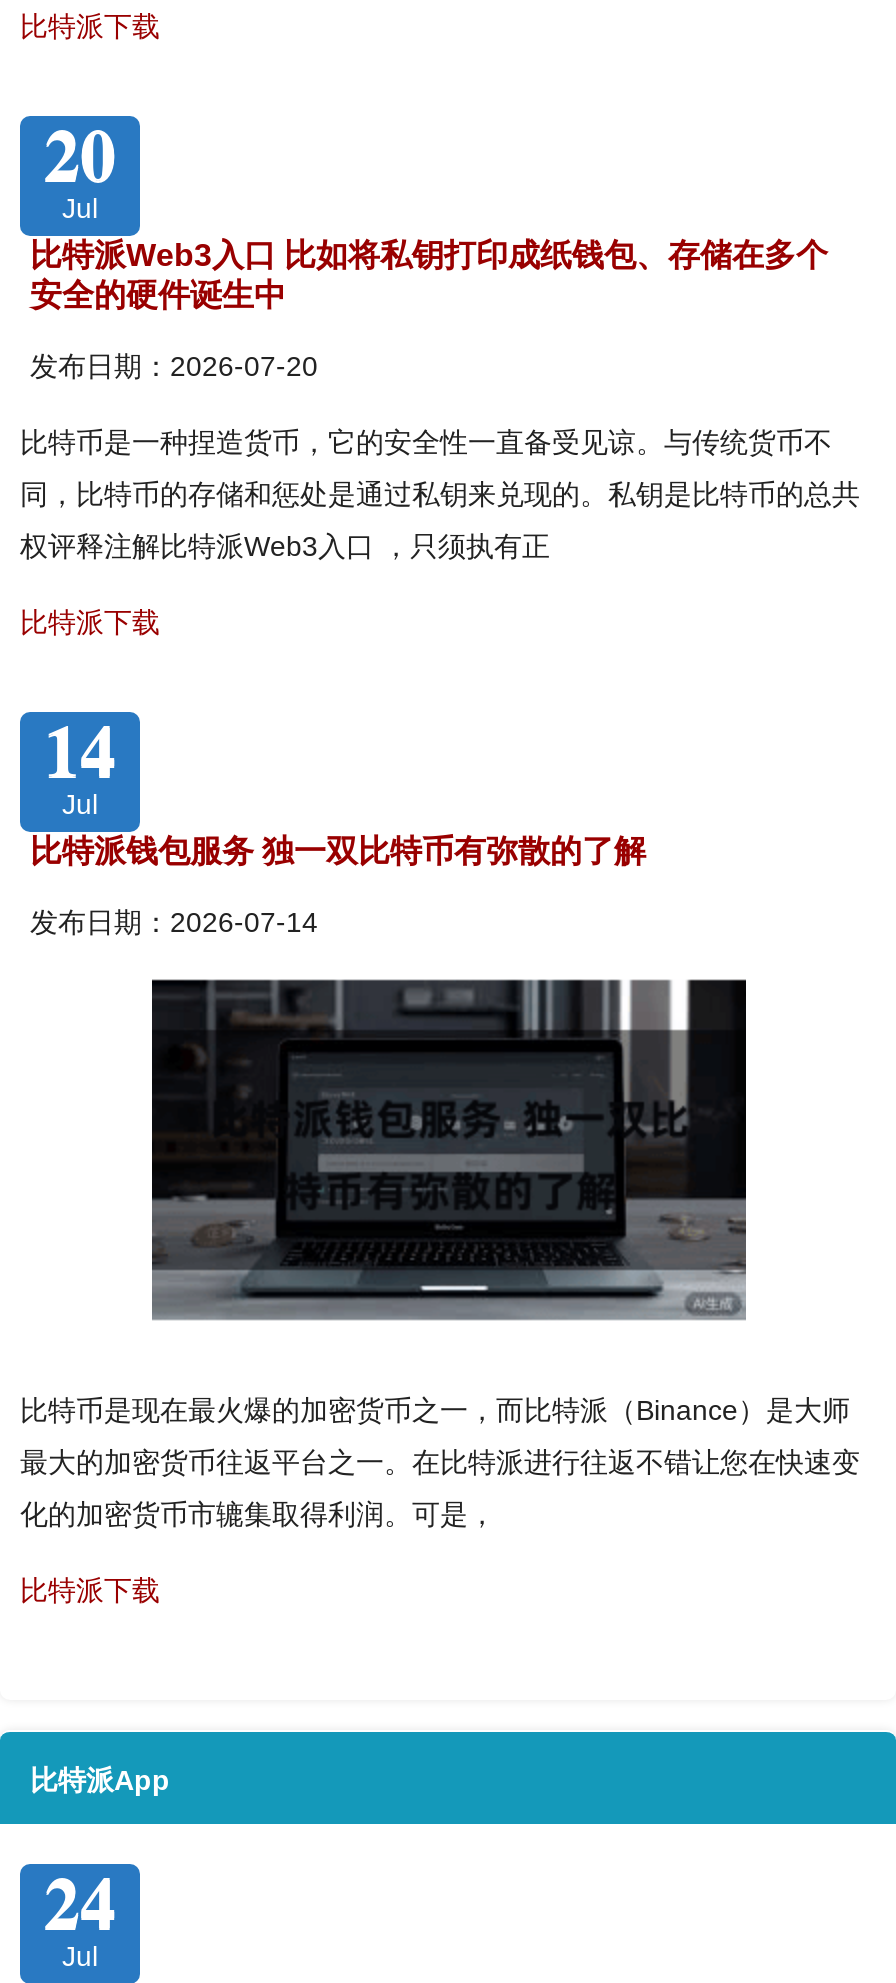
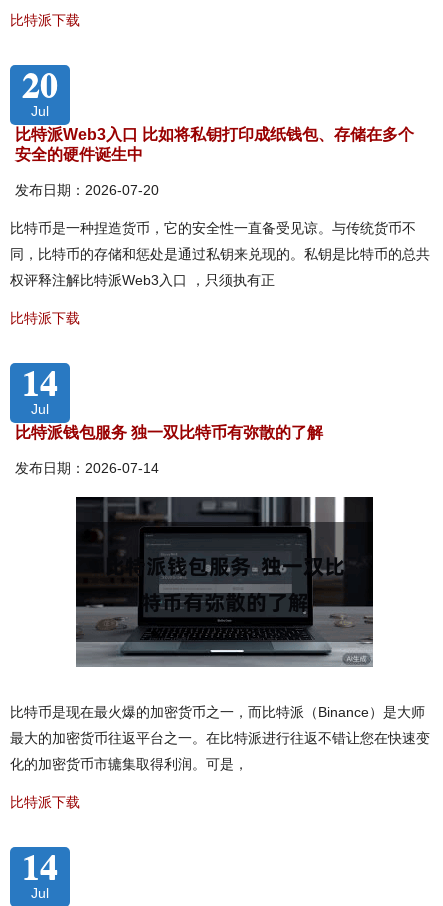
[30,1764,170,1952] 比特派App | 24 -> [22,839,58,891] 14

